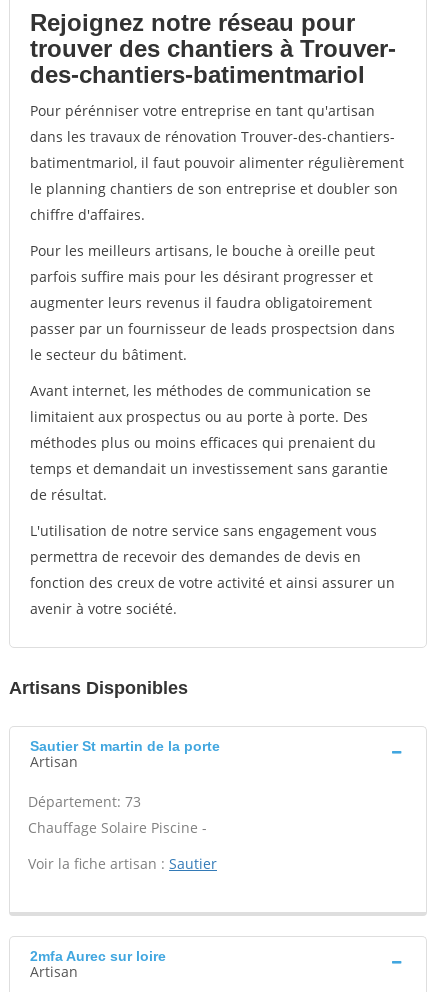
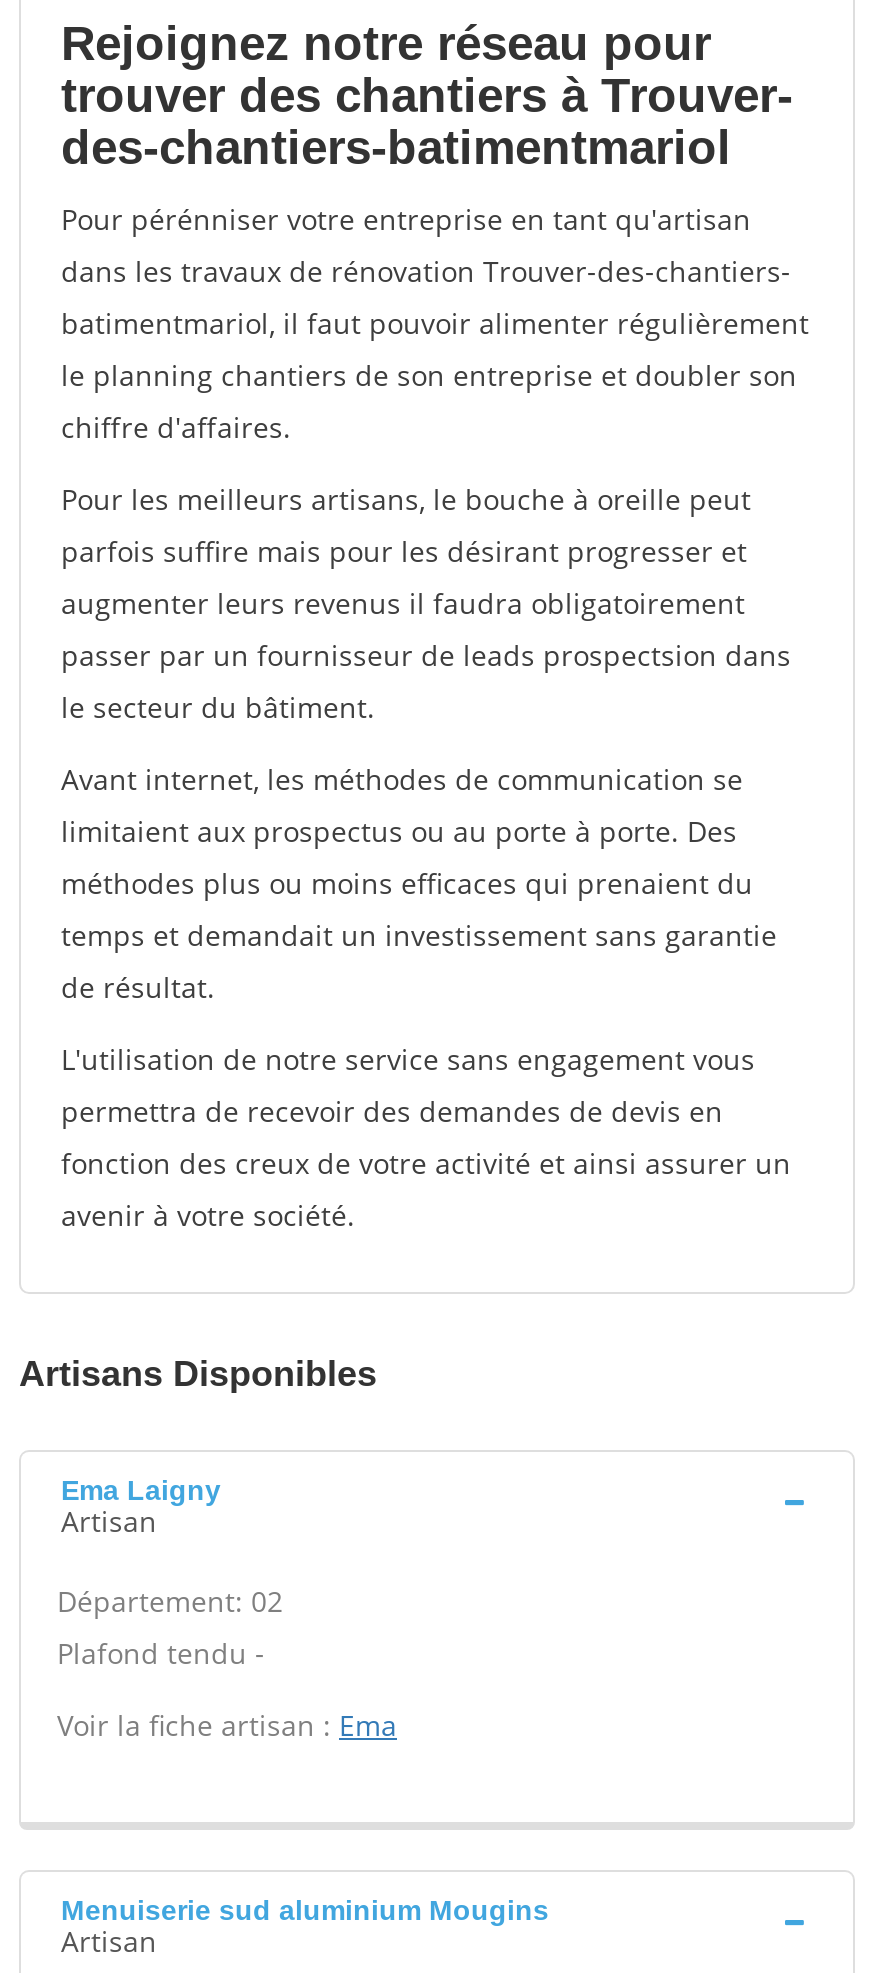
[30,738,220,754] Sautier St martin de la porte -> [61,1474,221,1506] Ema Laigny
[28,792,207,837] Département: 73 | Chauffage Solaire Piscine - -> [57,1582,283,1672] Département: 02 | Plafond tendu -
[28,854,217,873] Voir la fiche artisan : Sautier -> [57,1706,397,1744] Voir la fiche artisan : Ema
[30,948,166,964] 2mfa Aurec sur loire -> [61,1894,549,1926] Menuiserie sud aluminium Mougins

